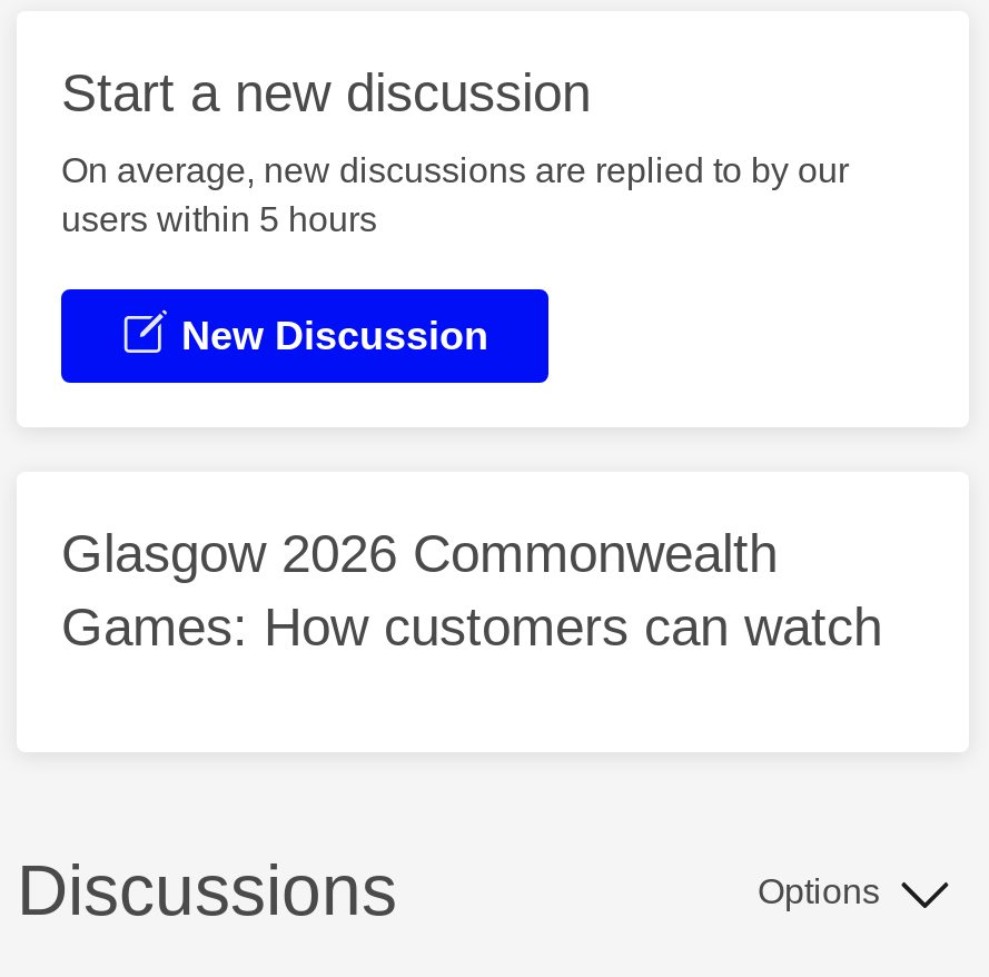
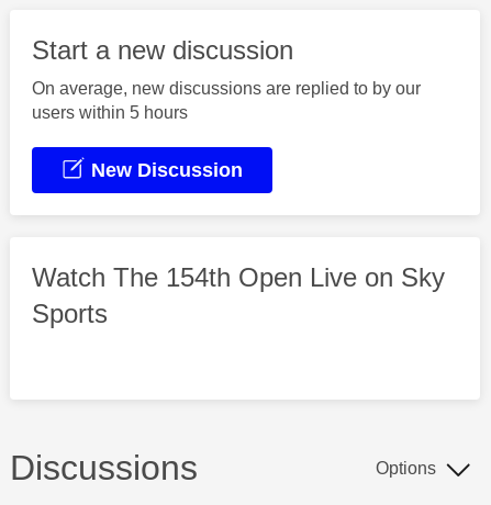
[61,523,882,657] Glasgow 2026 Commonwealth | Games: How customers can watch -> [32,262,445,328] Watch The 154th Open Live on Sky | Sports

